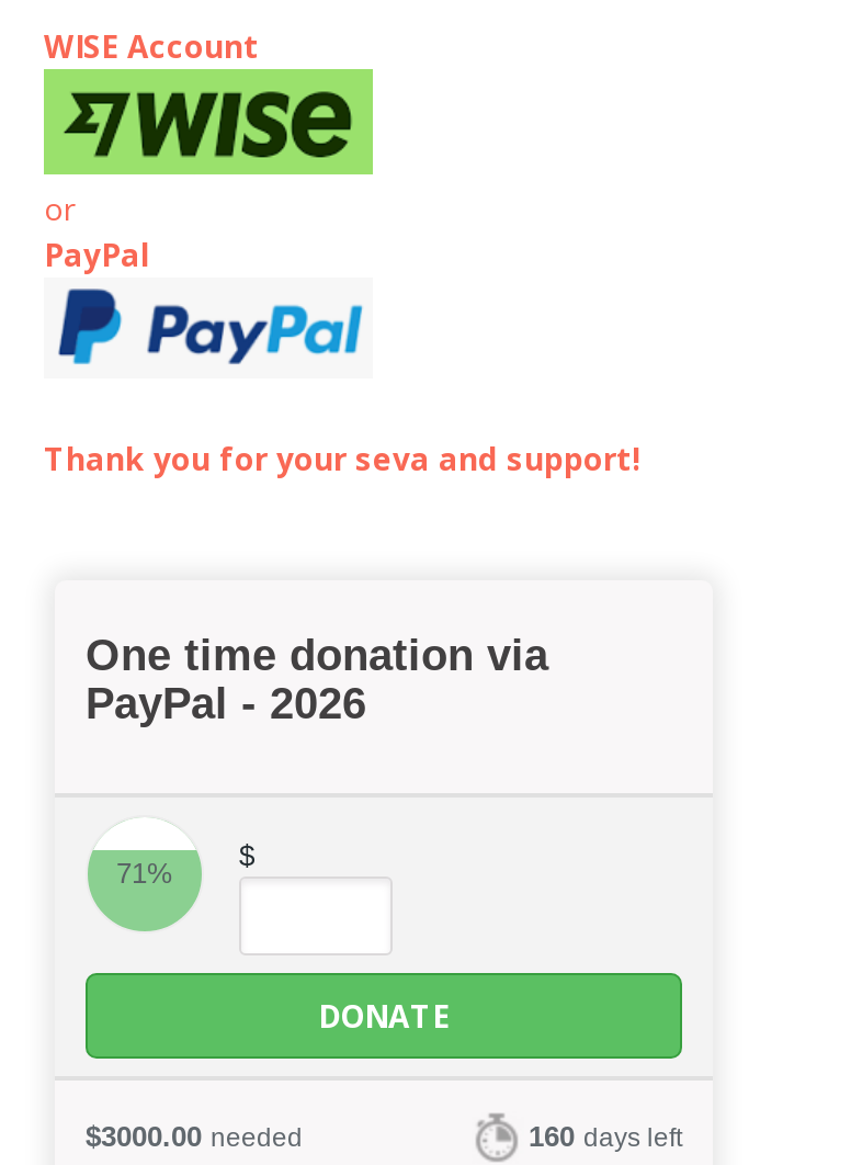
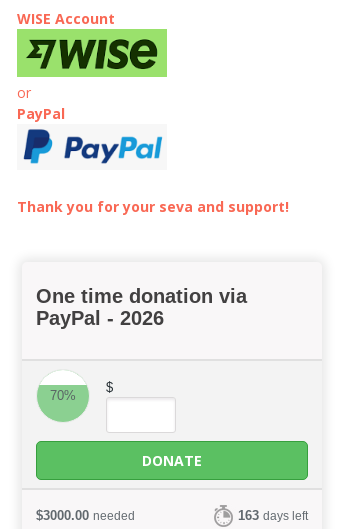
[116,856,173,889] 71% -> [50,387,76,402] 70%
[529,1119,682,1152] 160 days left -> [238,507,308,522] 163 days left

